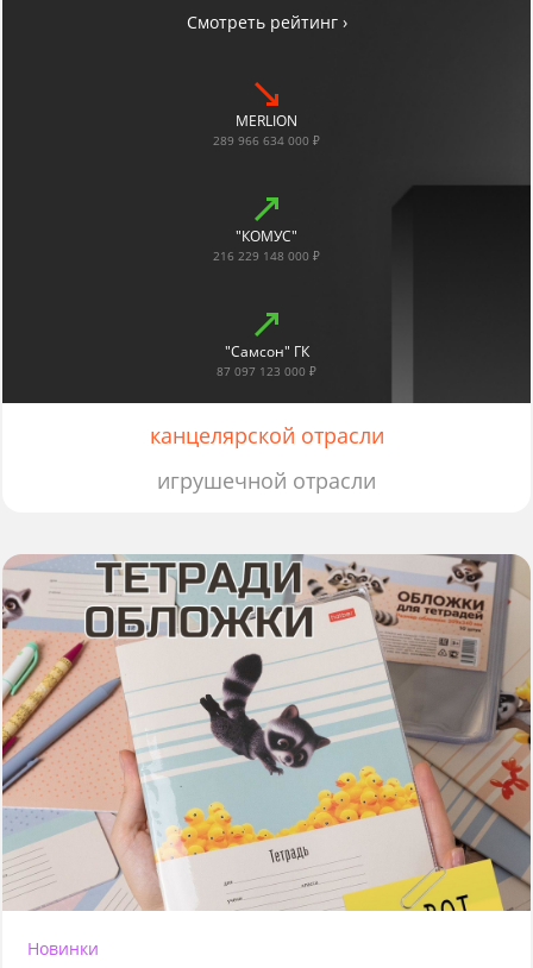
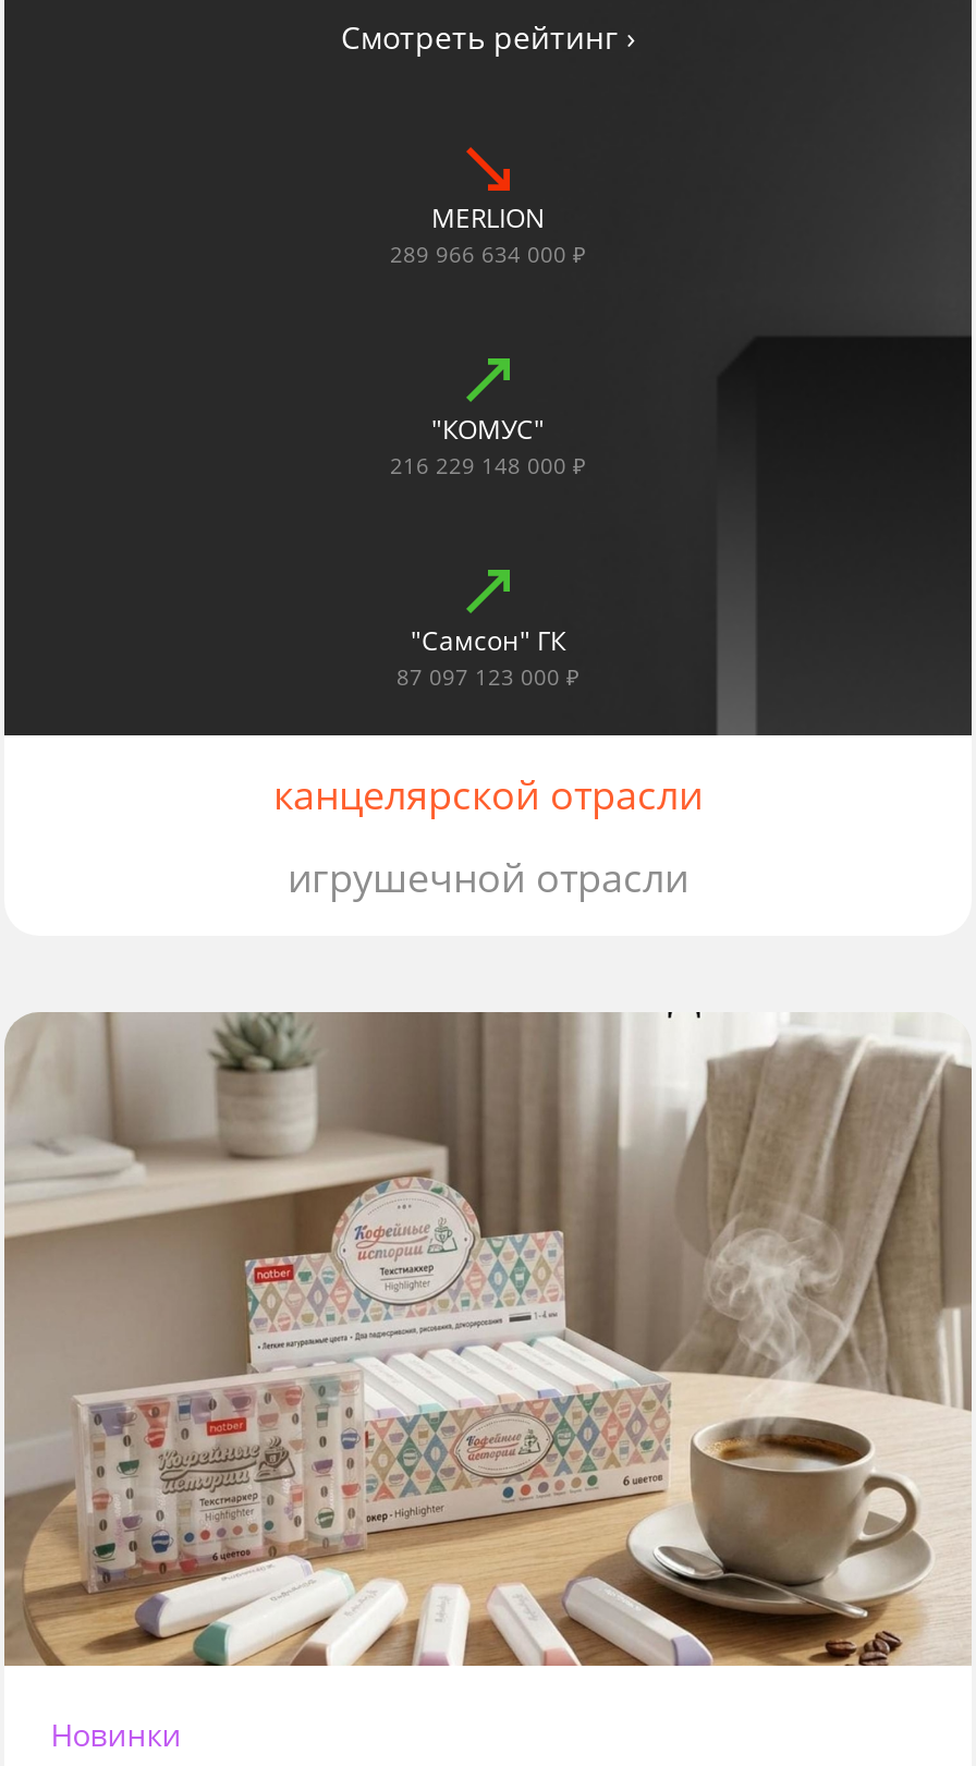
[4,553,529,912] [image] -> [7,1010,969,1668] [image]

